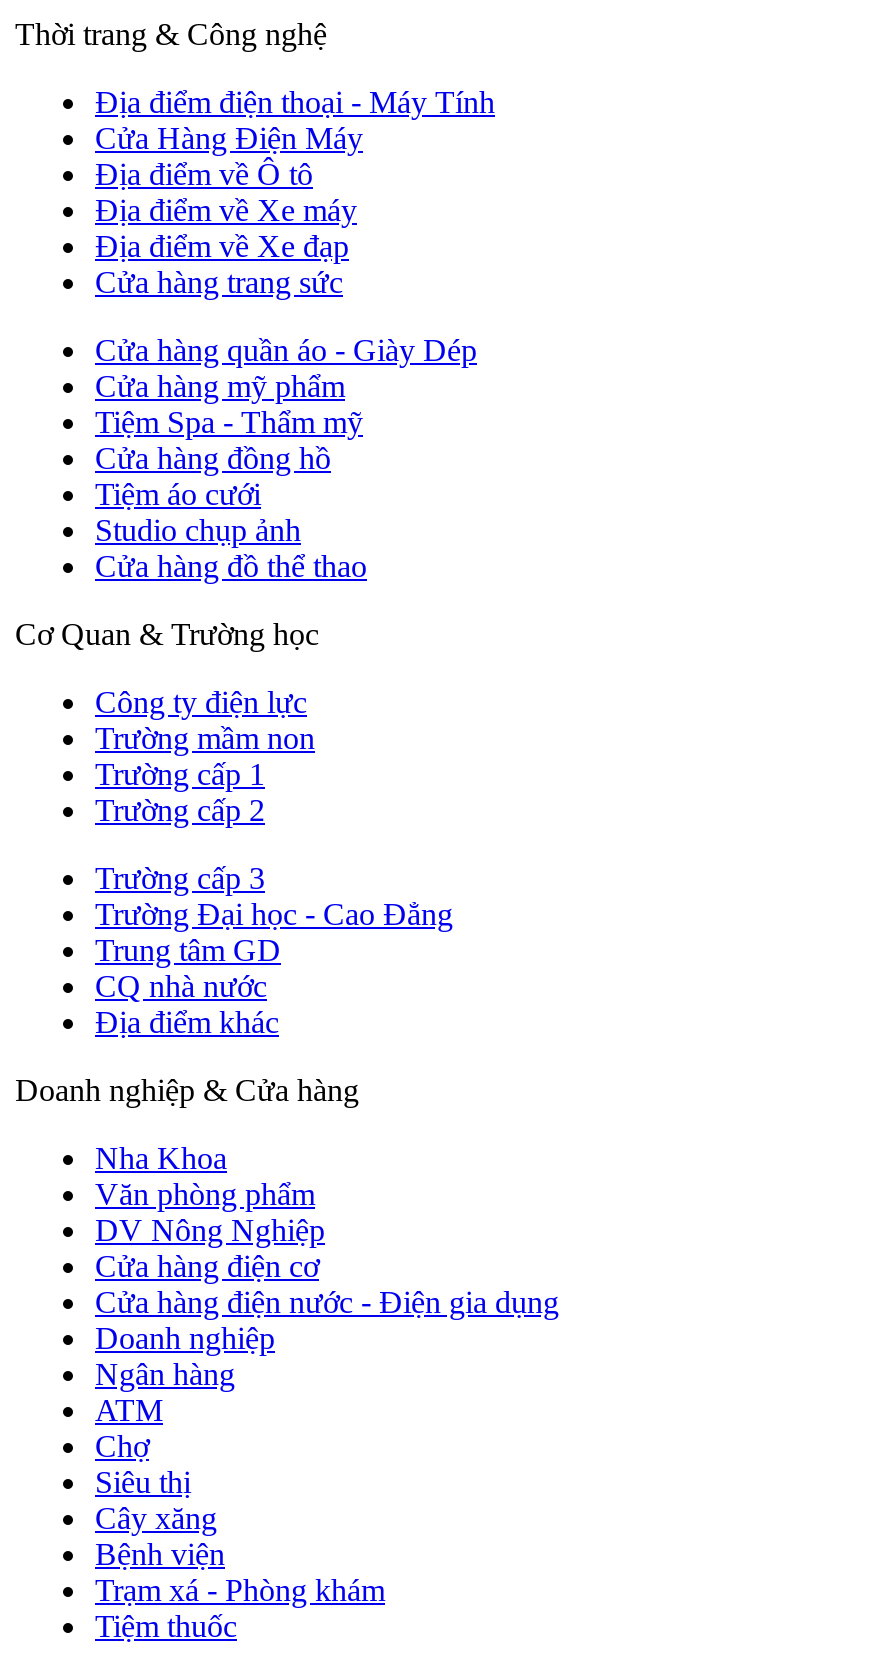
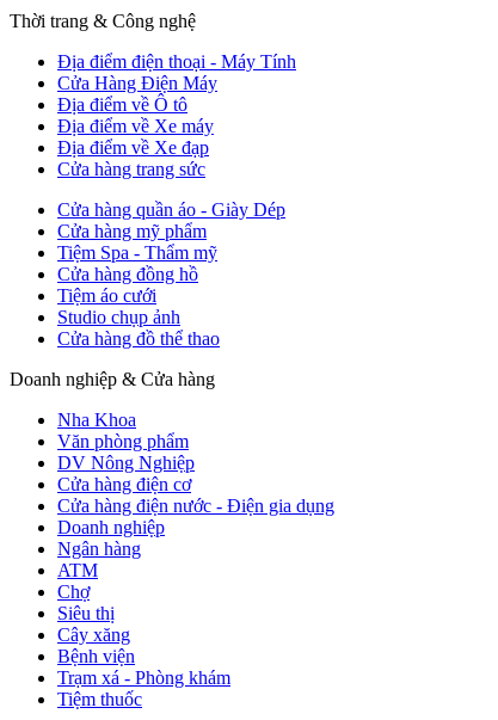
[15,617,453,1039] Cơ Quan & Trường học | Công ty điện lực | Trường mầm non | Trường cấp 1 | Trường cấp 2 | Trường cấp 3 | Trường Đại học - Cao Đẳng | Trung tâm GD | CQ nhà nước | Địa điểm khác -> none

